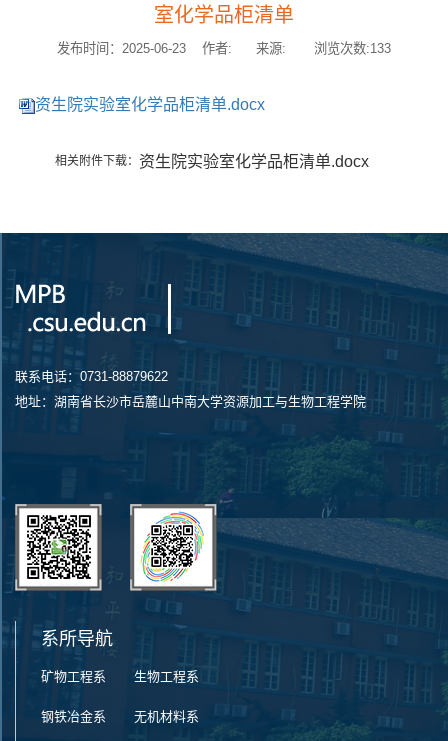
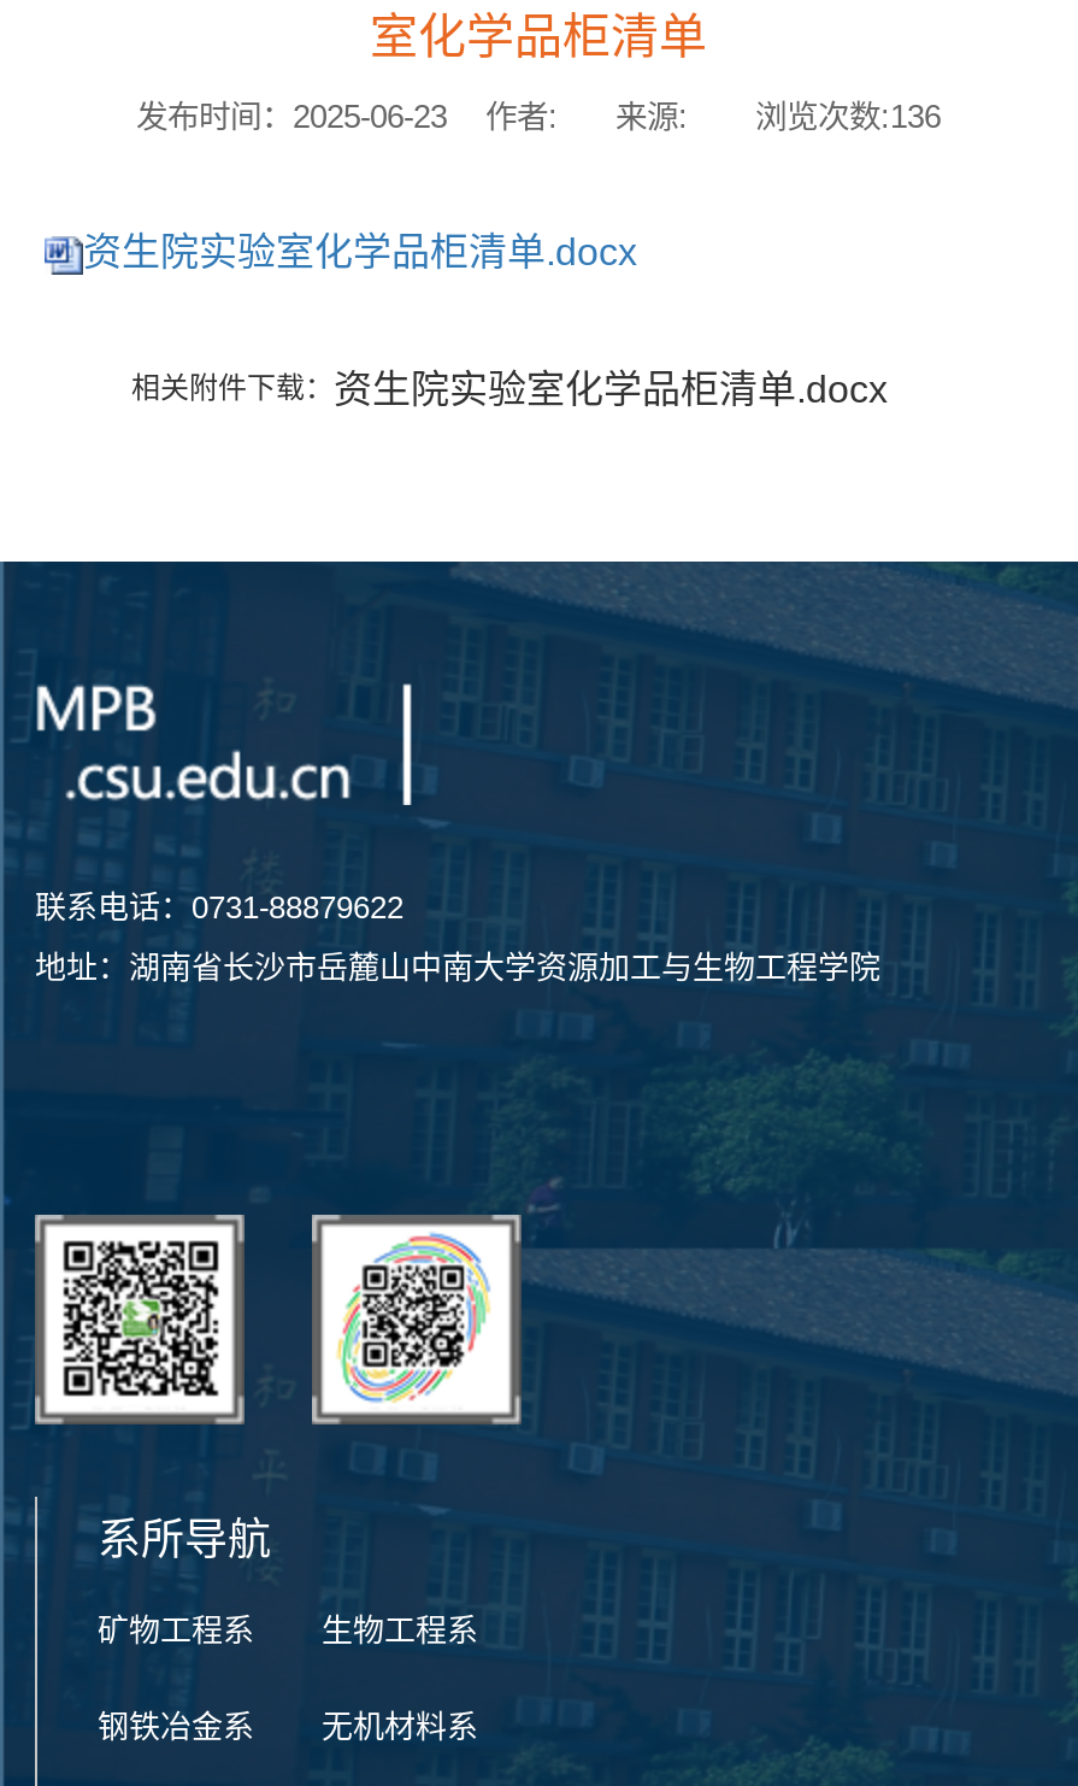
[57,41,391,56] 发布时间：2025-06-23 作者: 来源: 浏览次数:133 -> [136,99,941,135] 发布时间：2025-06-23 作者: 来源: 浏览次数:136

